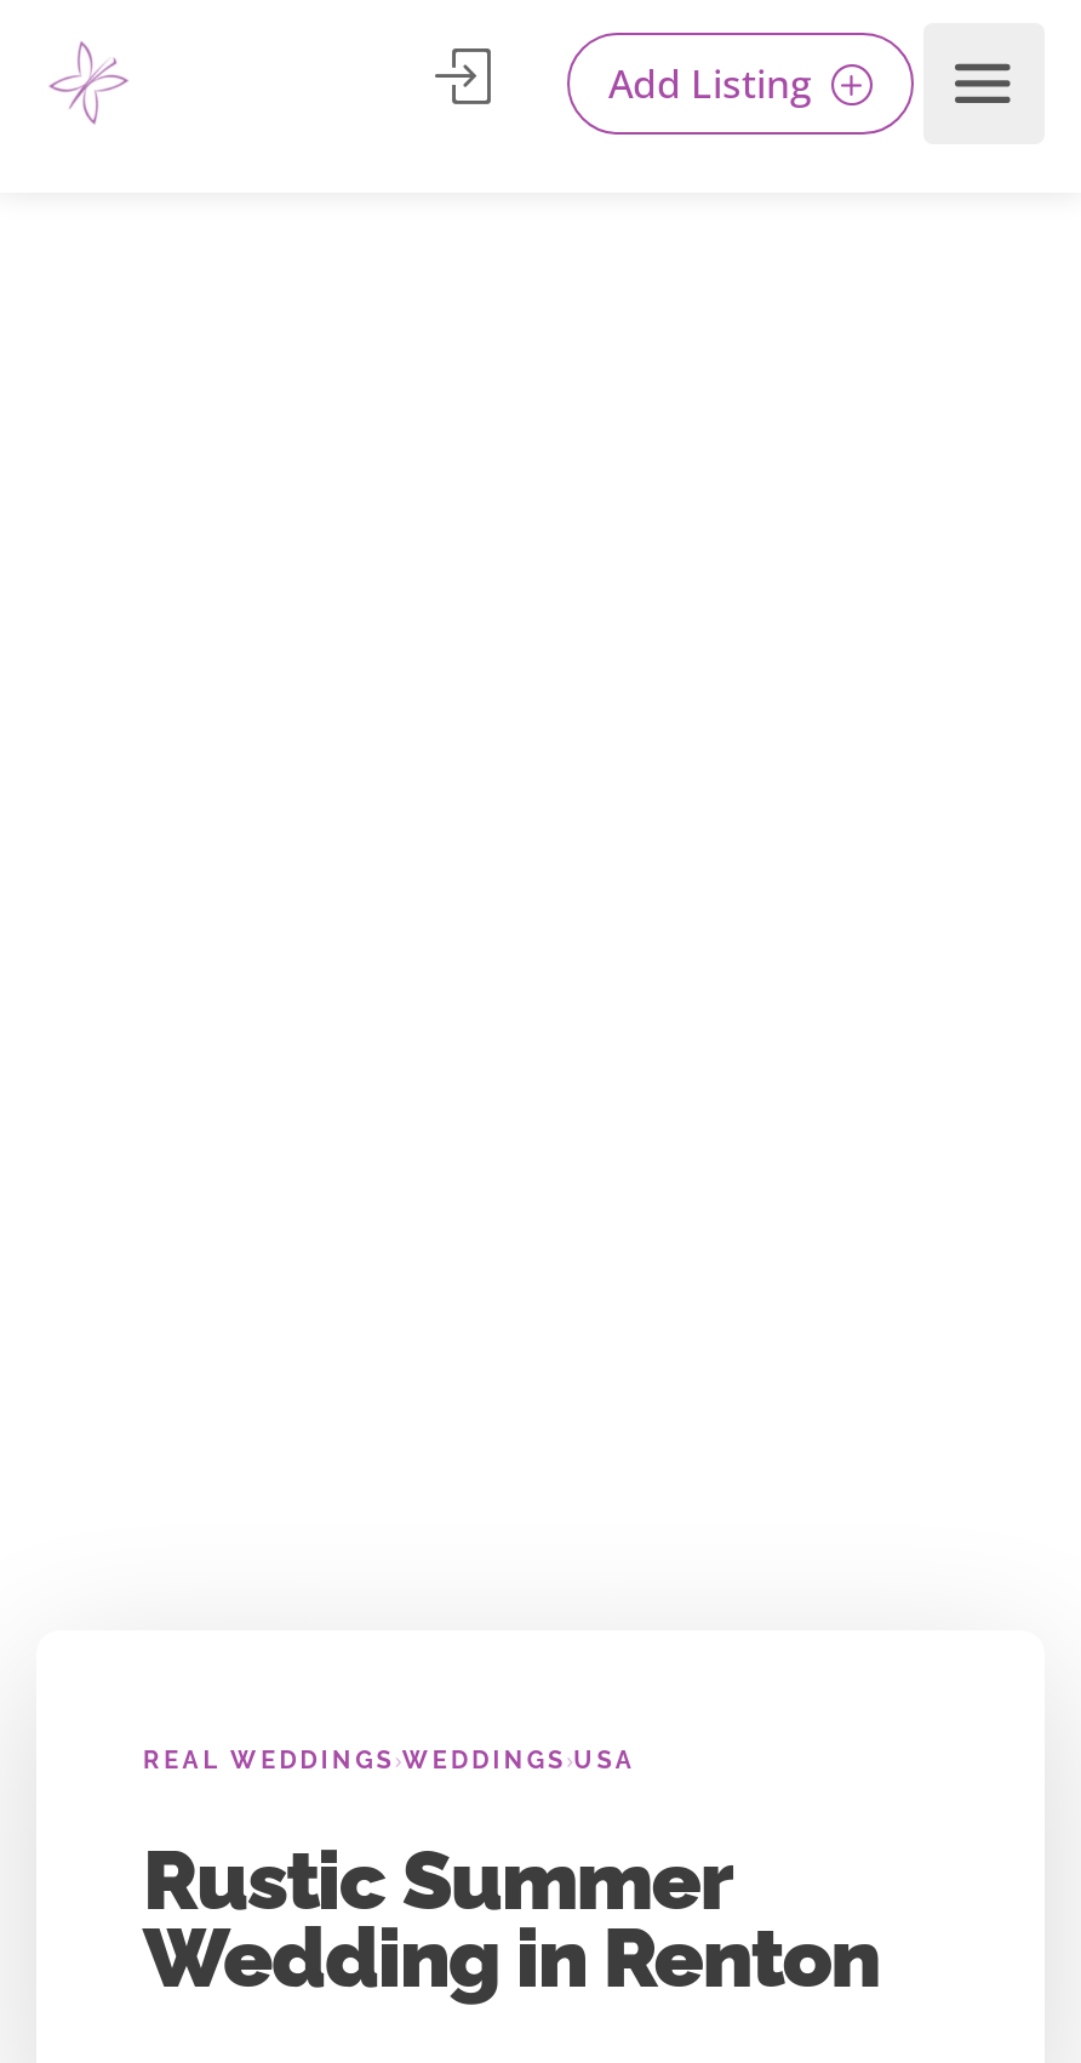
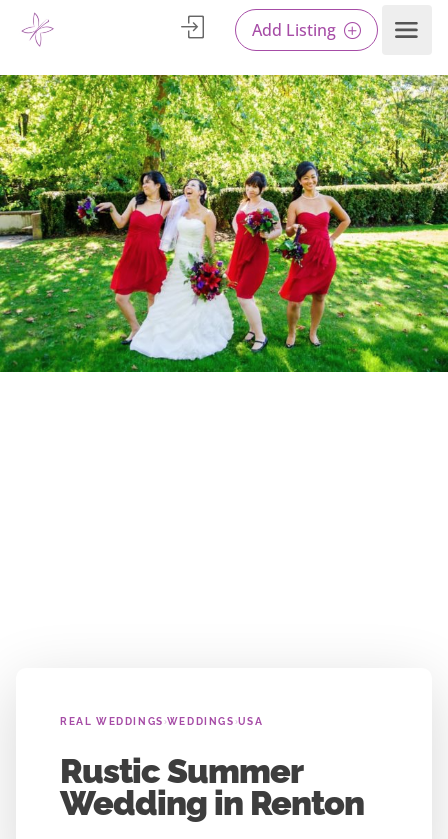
none -> [3,74,445,373] [image]

